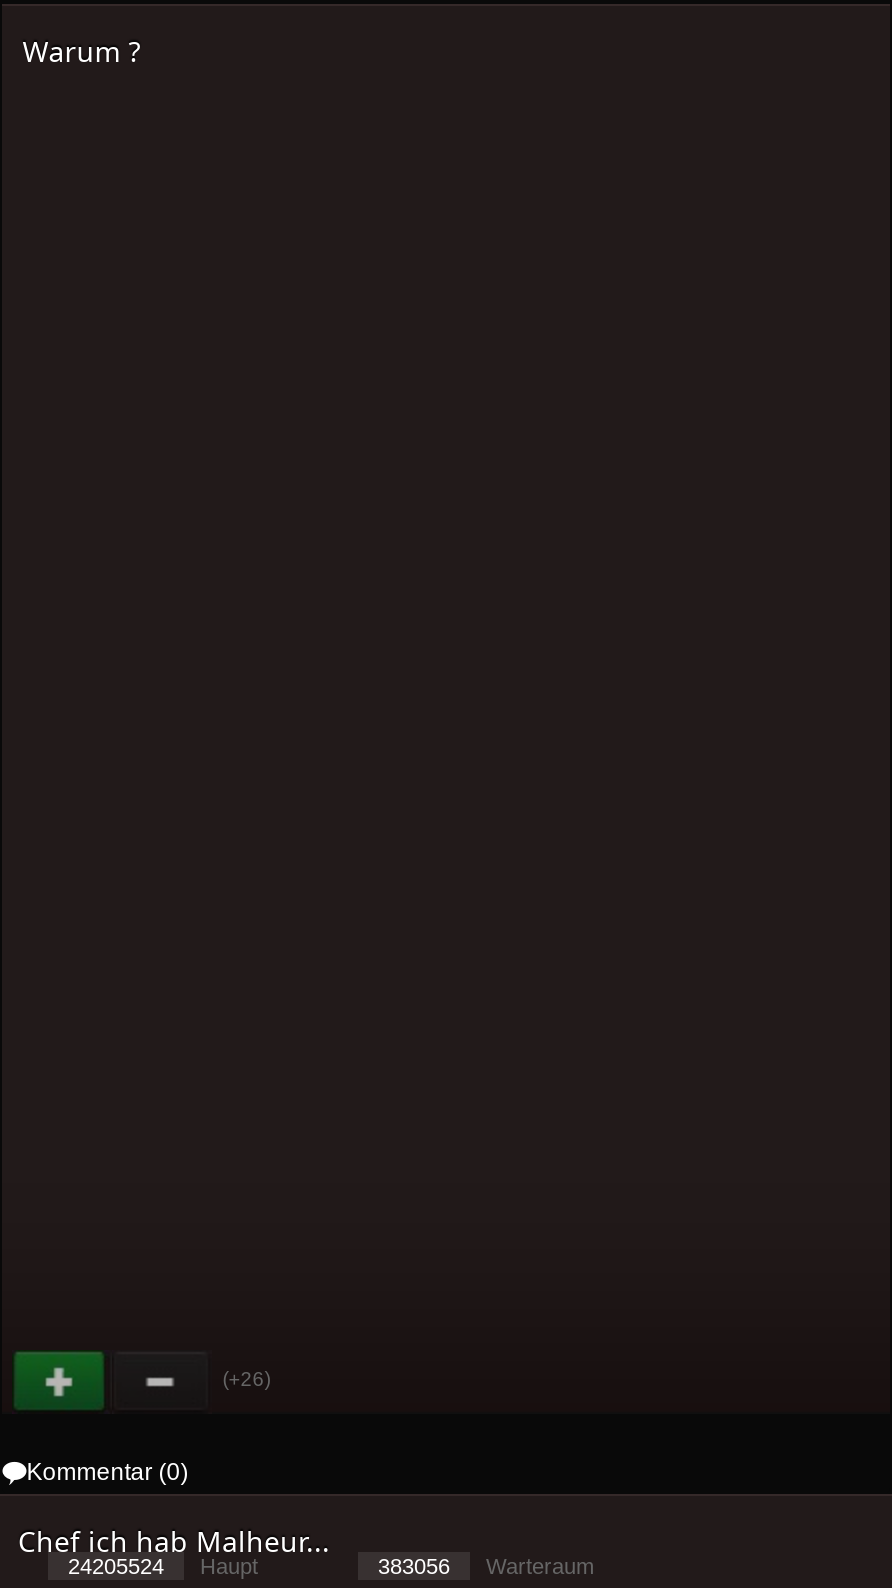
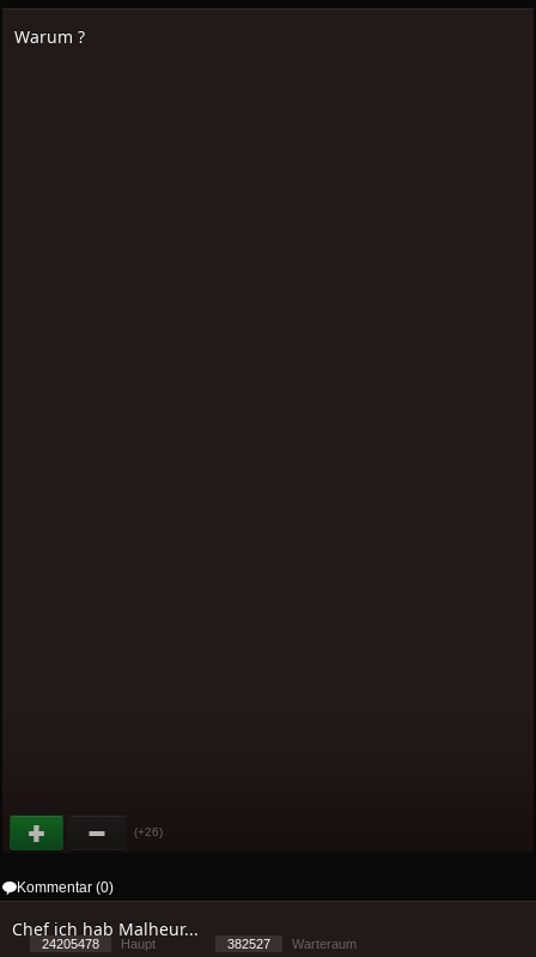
[68,1554,258,1578] 24205524 Haupt -> [42,937,156,951] 24205478 Haupt
[378,1554,594,1578] 383056 Warteraum -> [227,937,357,951] 382527 Warteraum

